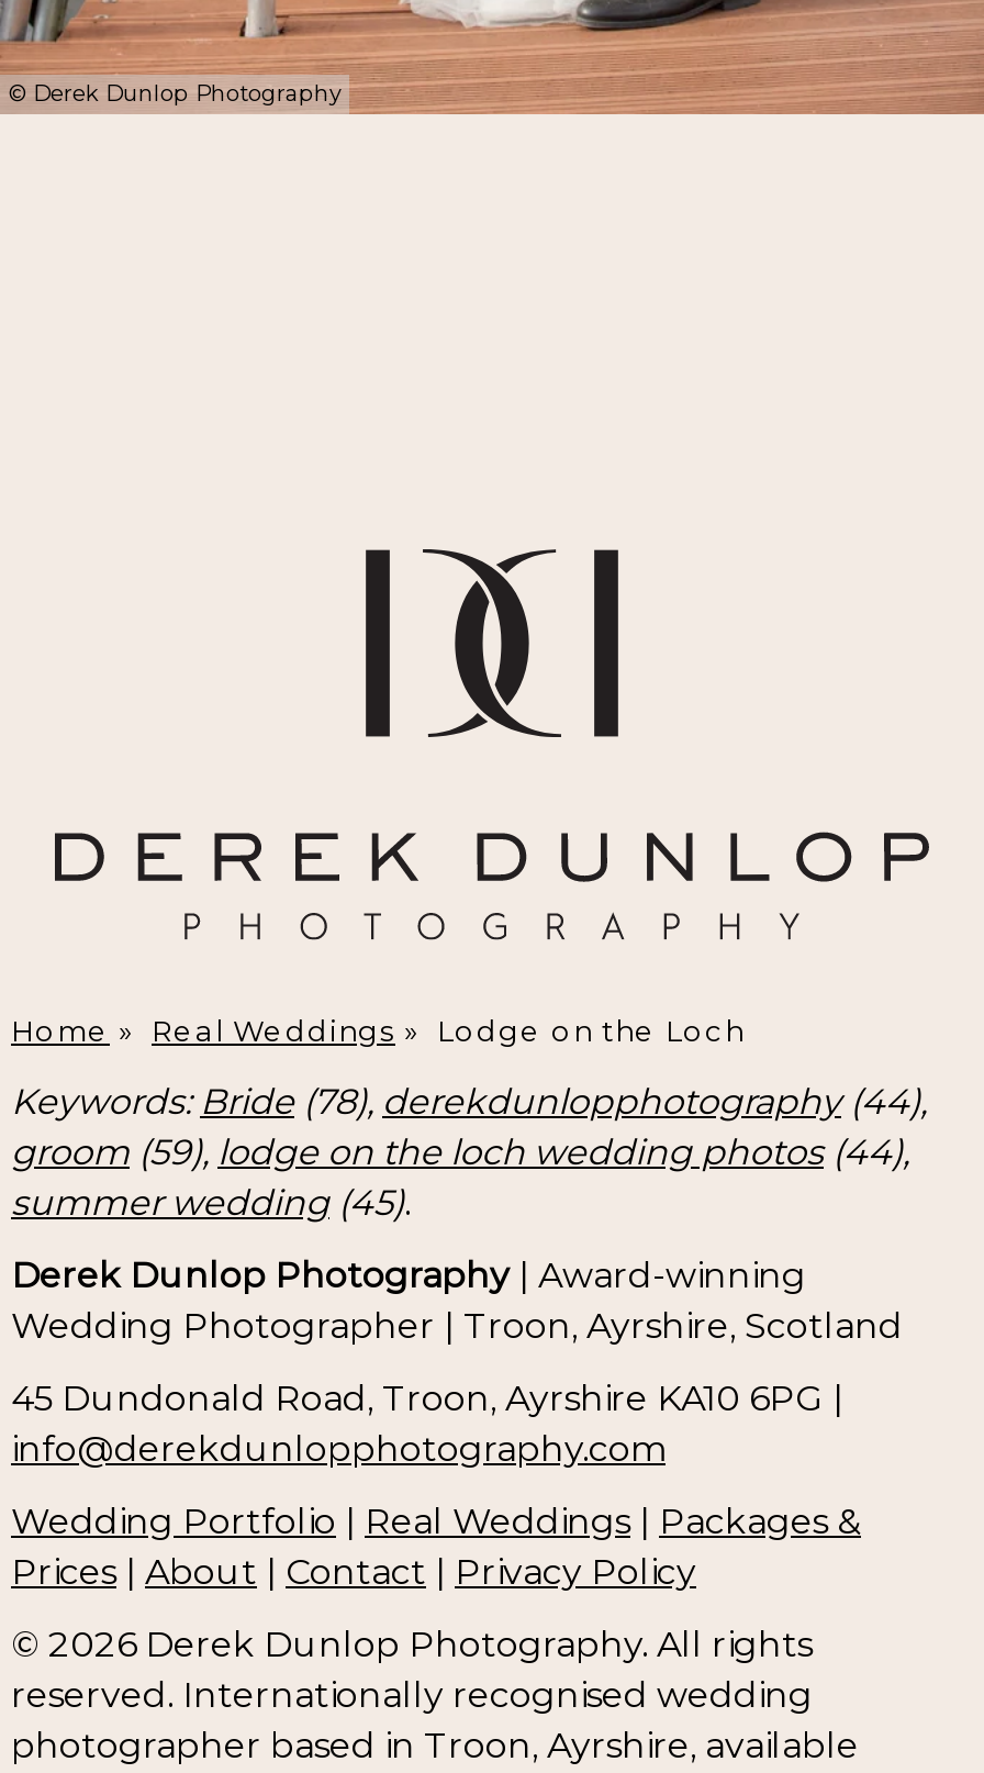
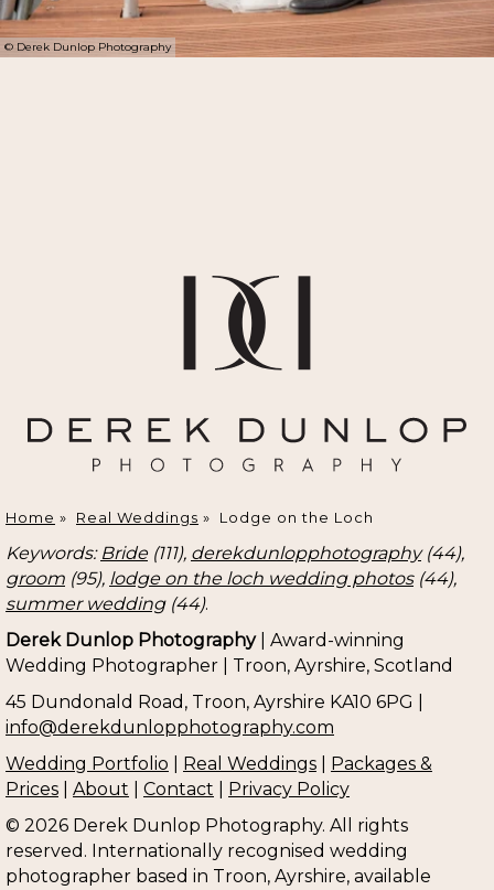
[11,1081,927,1123] Keywords: Bride (78), derekdunlopphotography (44), -> [6,543,464,564] Keywords: Bride (111), derekdunlopphotography (44),
[11,1132,909,1174] groom (59), lodge on the loch wedding photos (44), -> [6,568,457,589] groom (95), lodge on the loch wedding photos (44),
[11,1182,411,1224] summer wedding (45). -> [6,594,208,615] summer wedding (44).

